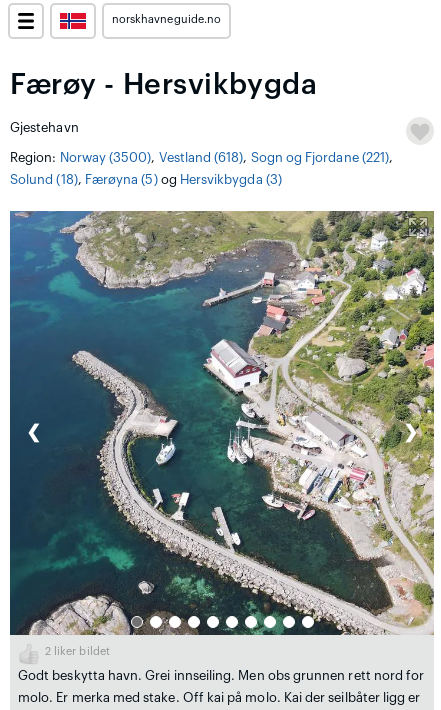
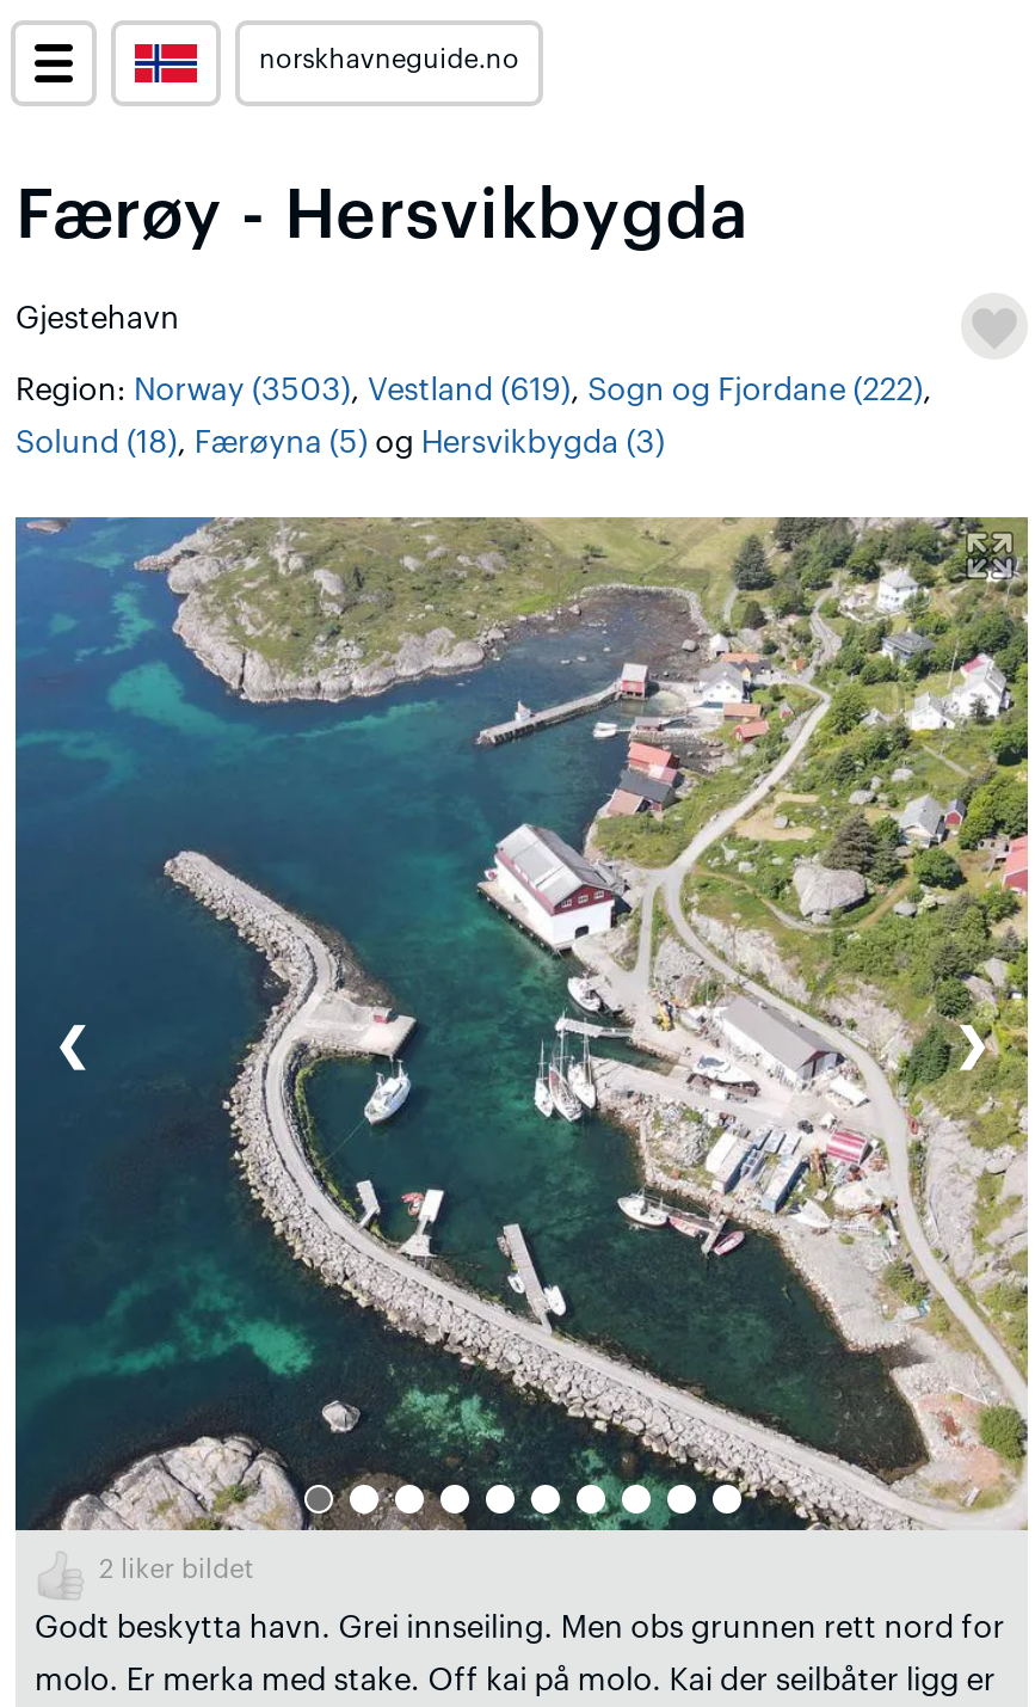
[10,151,393,164] Region: Norway (3500), Vestland (618), Sogn og Fjordane (221), -> [16,374,933,405] Region: Norway (3503), Vestland (619), Sogn og Fjordane (222),

